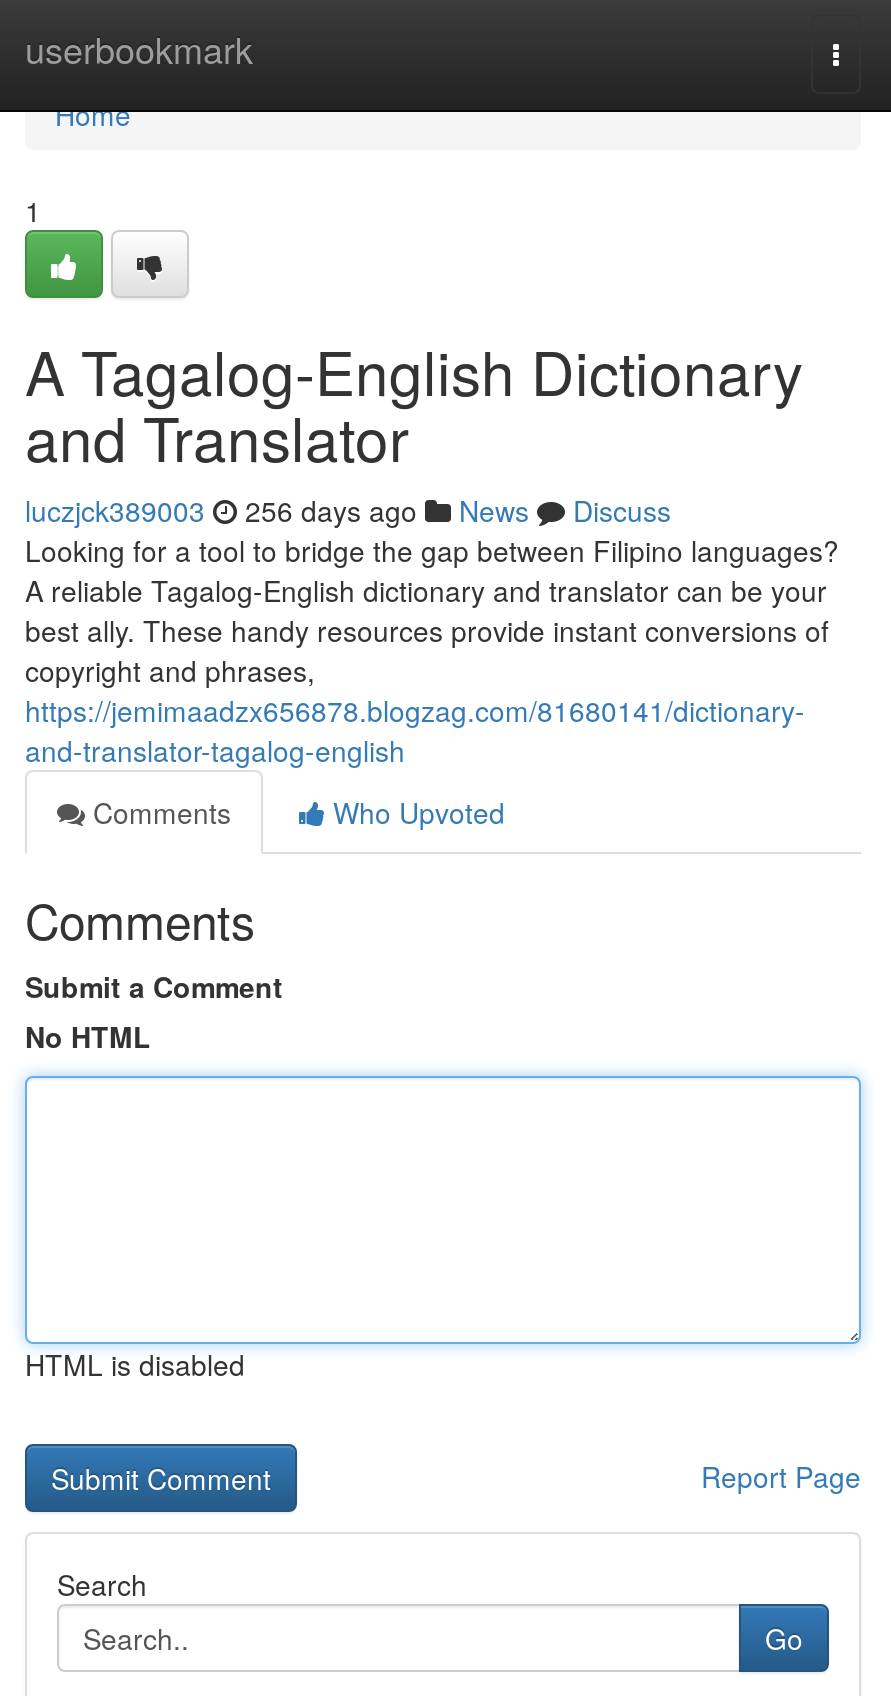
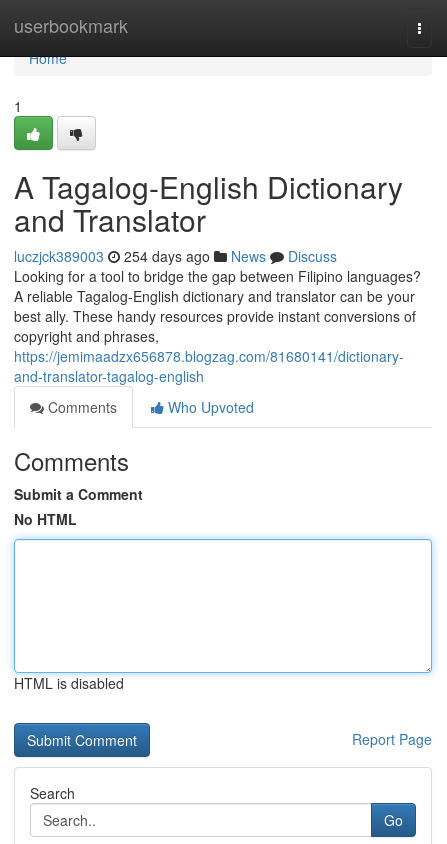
[25,490,671,530] luczjck389003 256 days ago News Discuss -> [14,246,337,266] luczjck389003 254 days ago News Discuss

